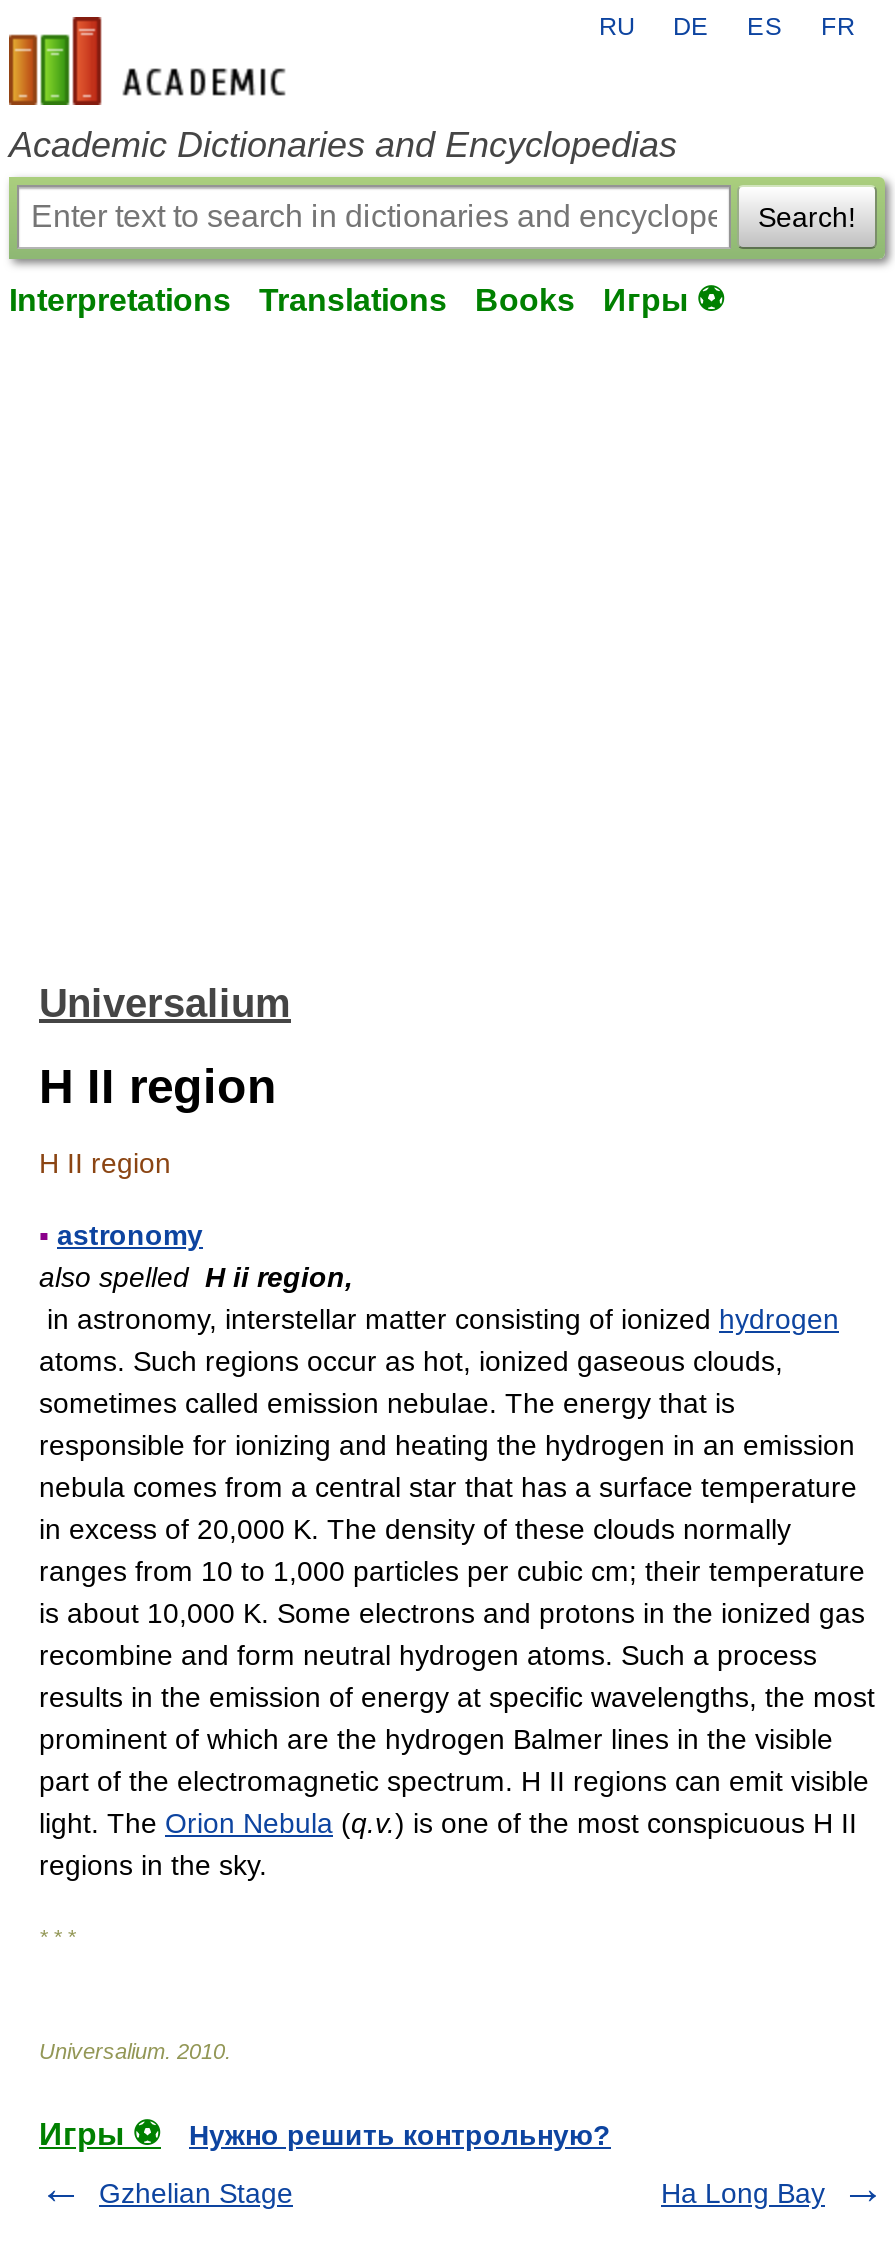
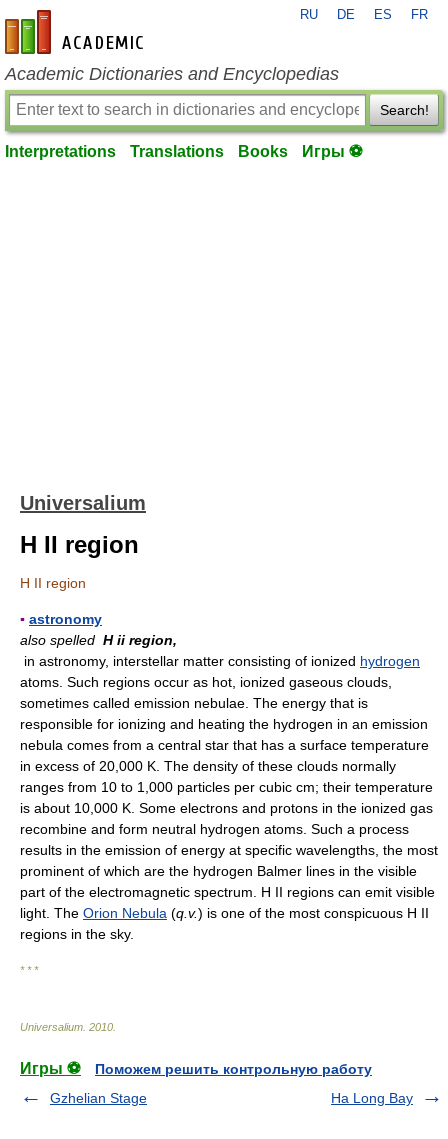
[189,2119,611,2151] Нужно решить контрольную? -> [95,1061,372,1077] Поможем решить контрольную работу

